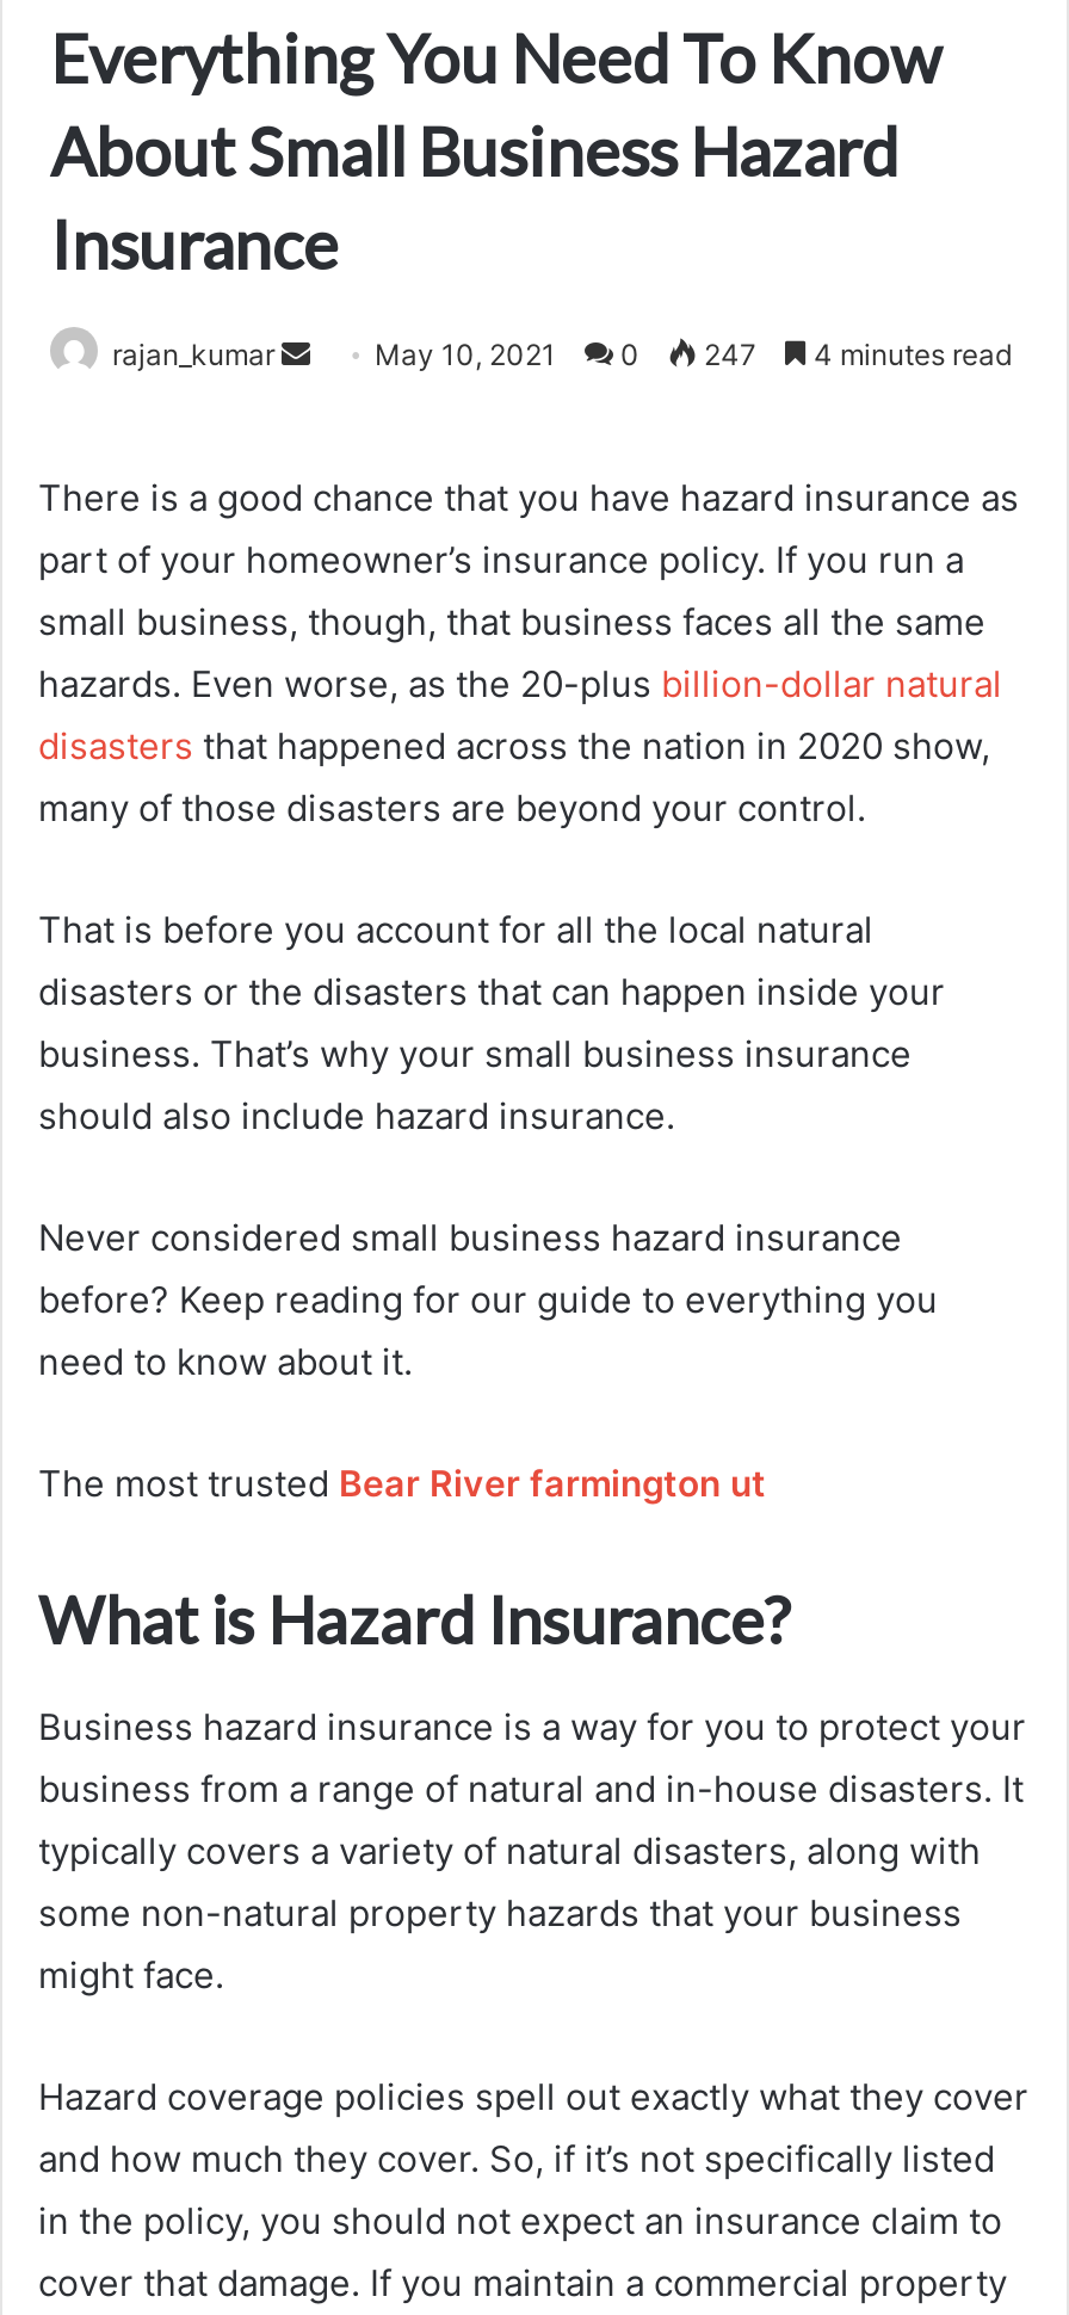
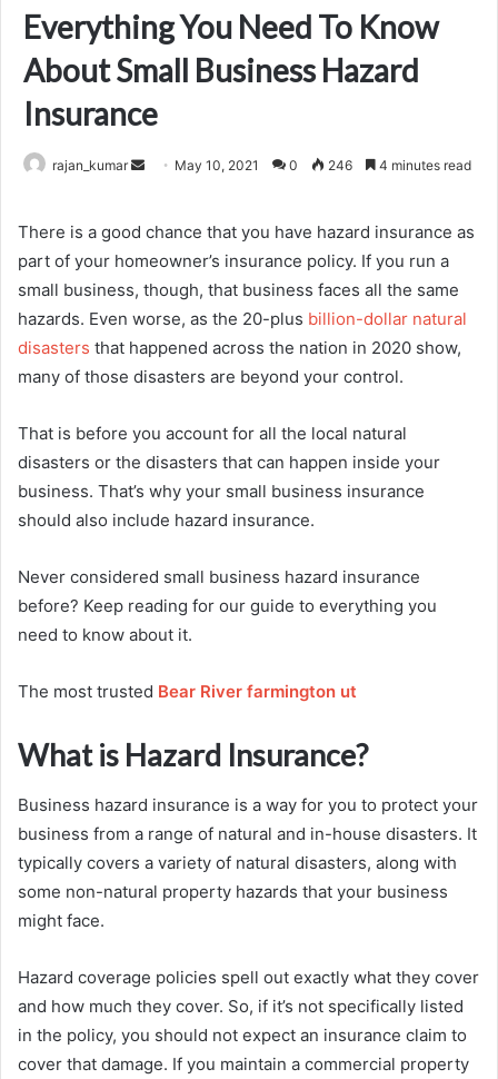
[697,337,756,373] 247 -> [325,157,352,174] 246

